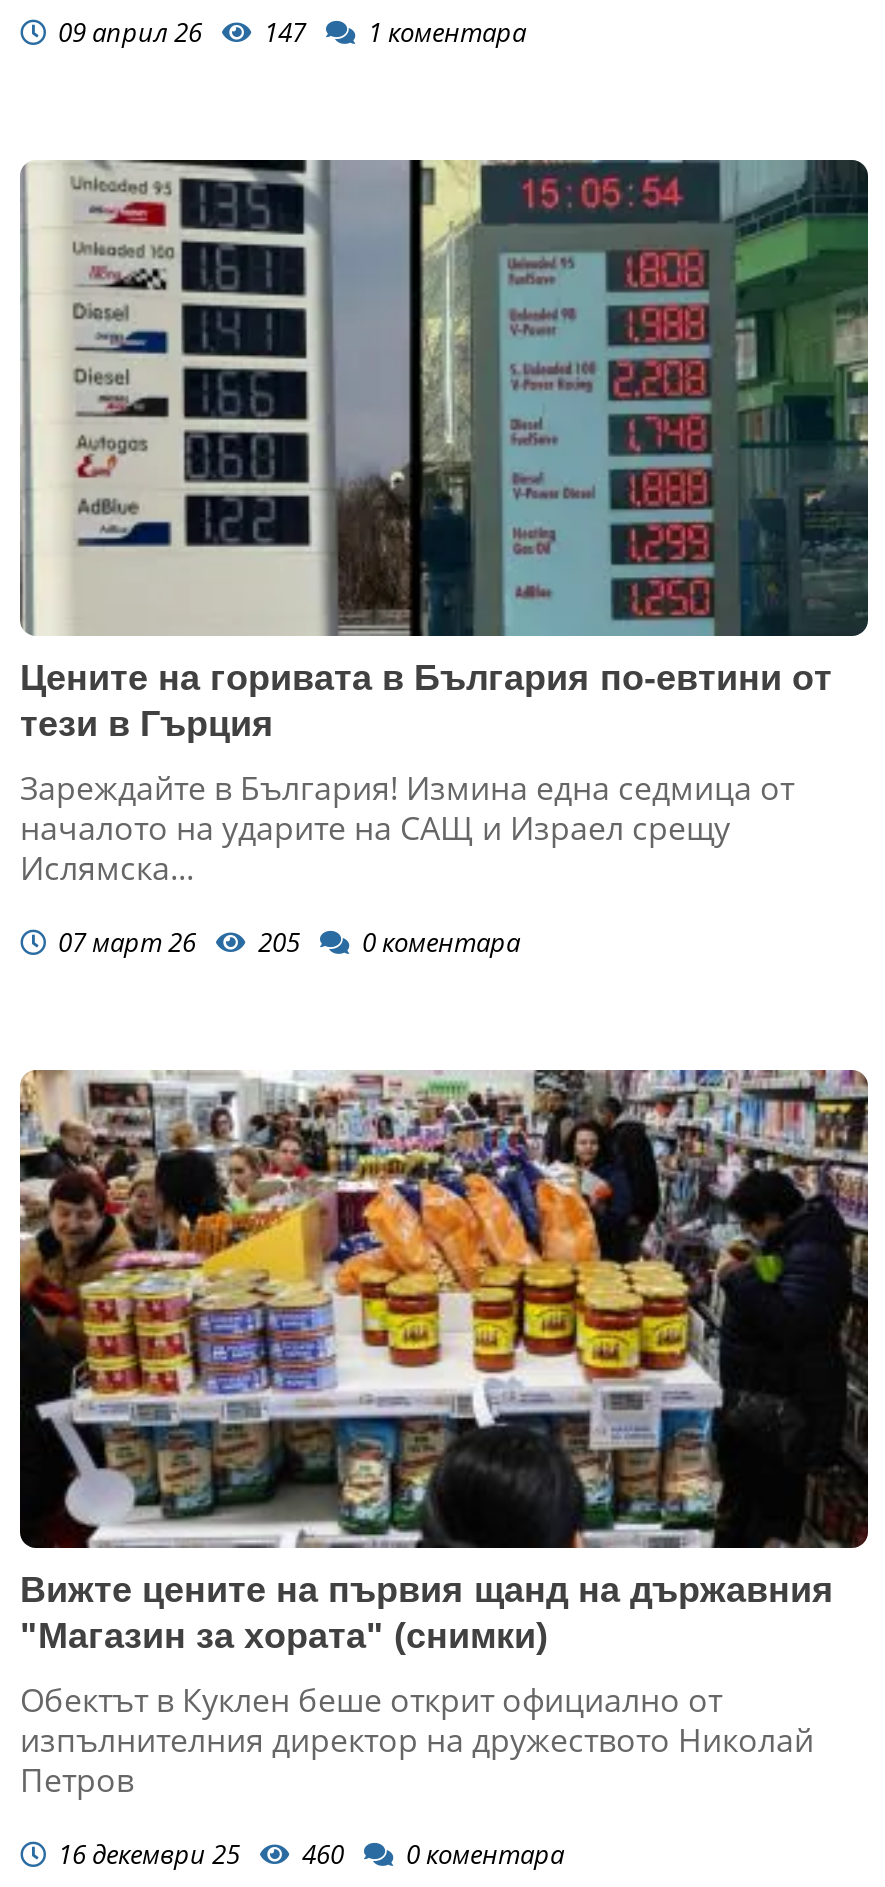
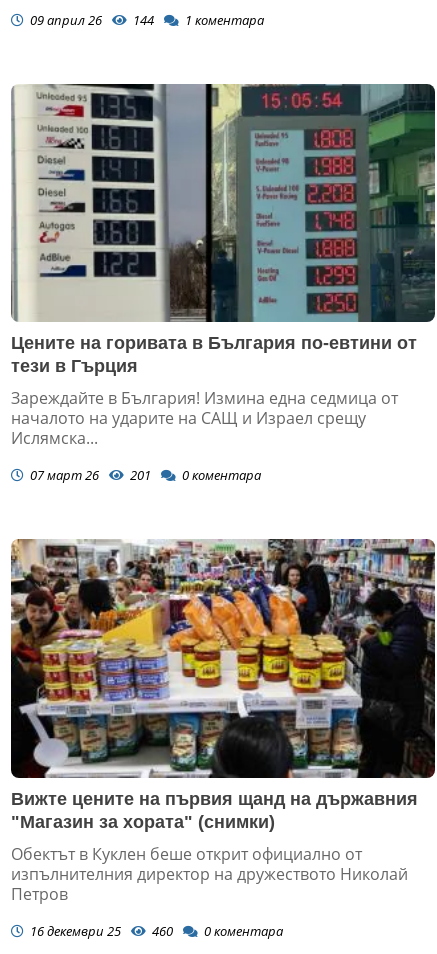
[52,13,526,49] 09 април 26 147 1 коментара -> [27,11,264,29] 09 април 26 144 1 коментара
[52,924,520,960] 07 март 26 205 0 коментара -> [27,466,261,484] 07 март 26 201 0 коментара

